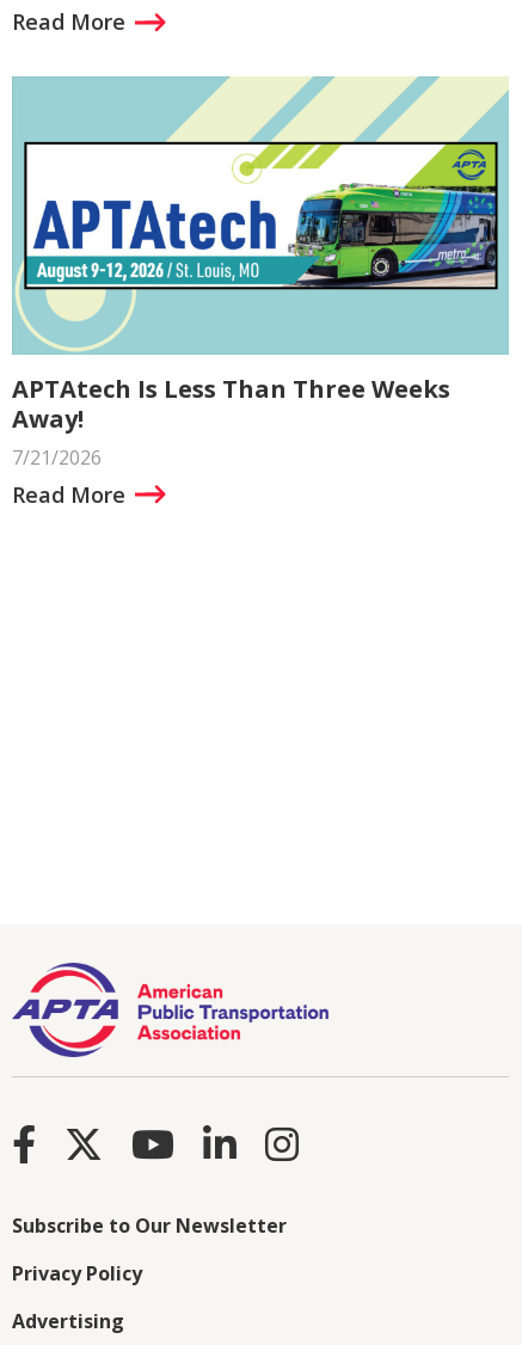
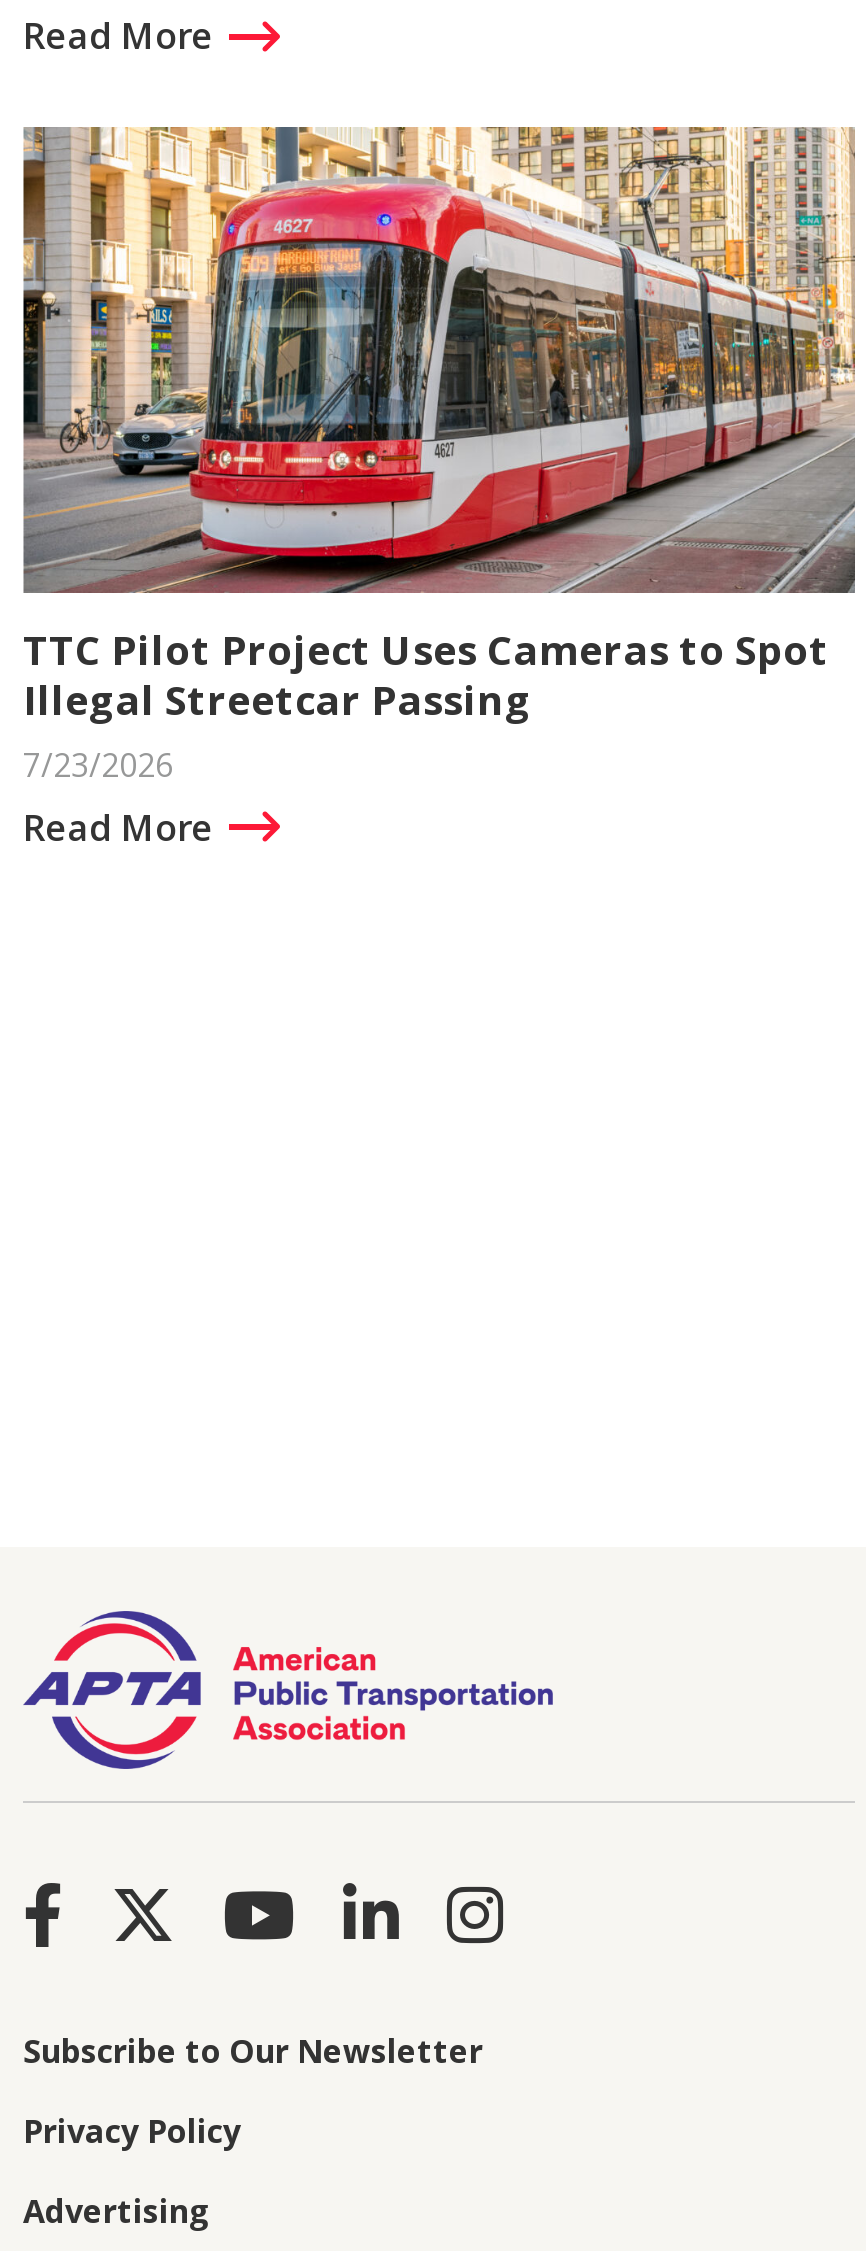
[11,75,509,470] [image] | APTAtech Is Less Than Three Weeks | Away! | 7/21/2026 -> [21,125,857,786] [image] | TTC Pilot Project Uses Cameras to Spot | Illegal Streetcar Passing | 7/23/2026

